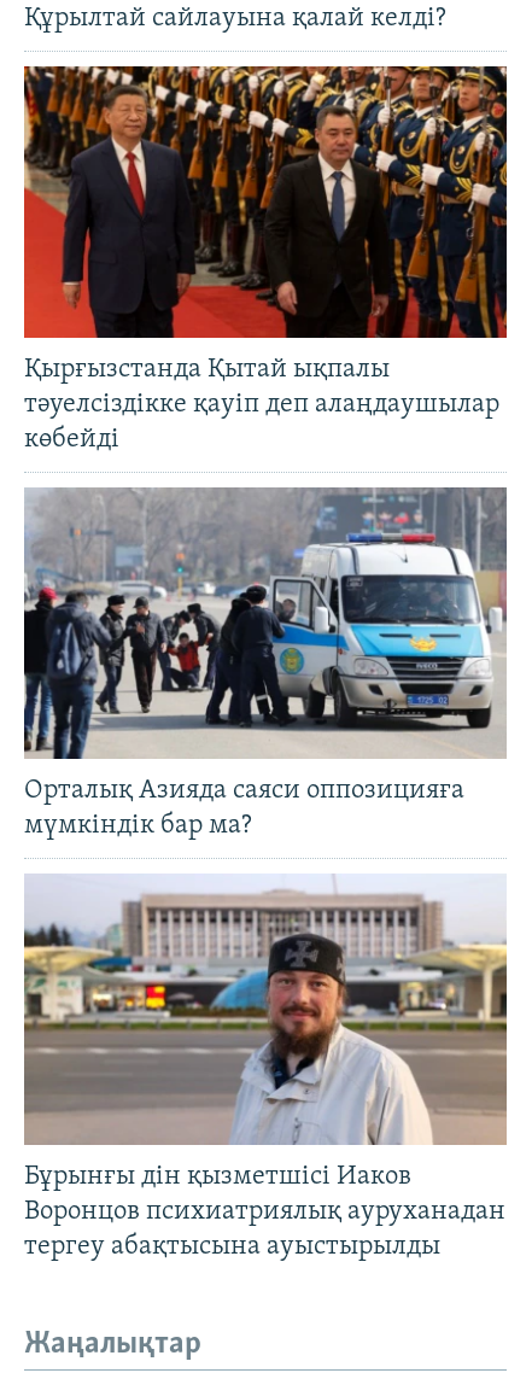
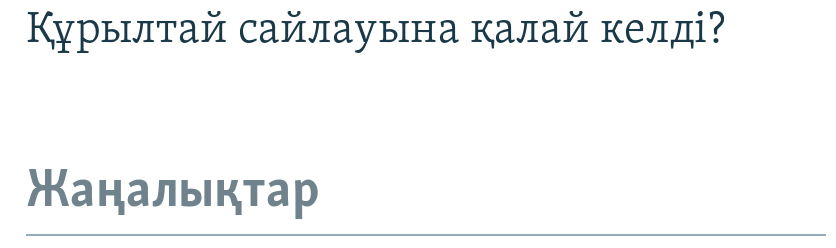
[23,65,508,453] [image] | Қырғызстанда Қытай ықпалы | тәуелсіздікке қауіп деп алаңдаушылар | көбейді -> none
[23,486,508,839] [image] | Орталық Азияда саяси оппозицияға | мүмкіндік бар ма? -> none
[23,875,508,1260] [image] | Бұрынғы дін қызметшісі Иаков | Воронцов психиатриялық ауруханадан | тергеу абақтысына ауыстырылды -> none

